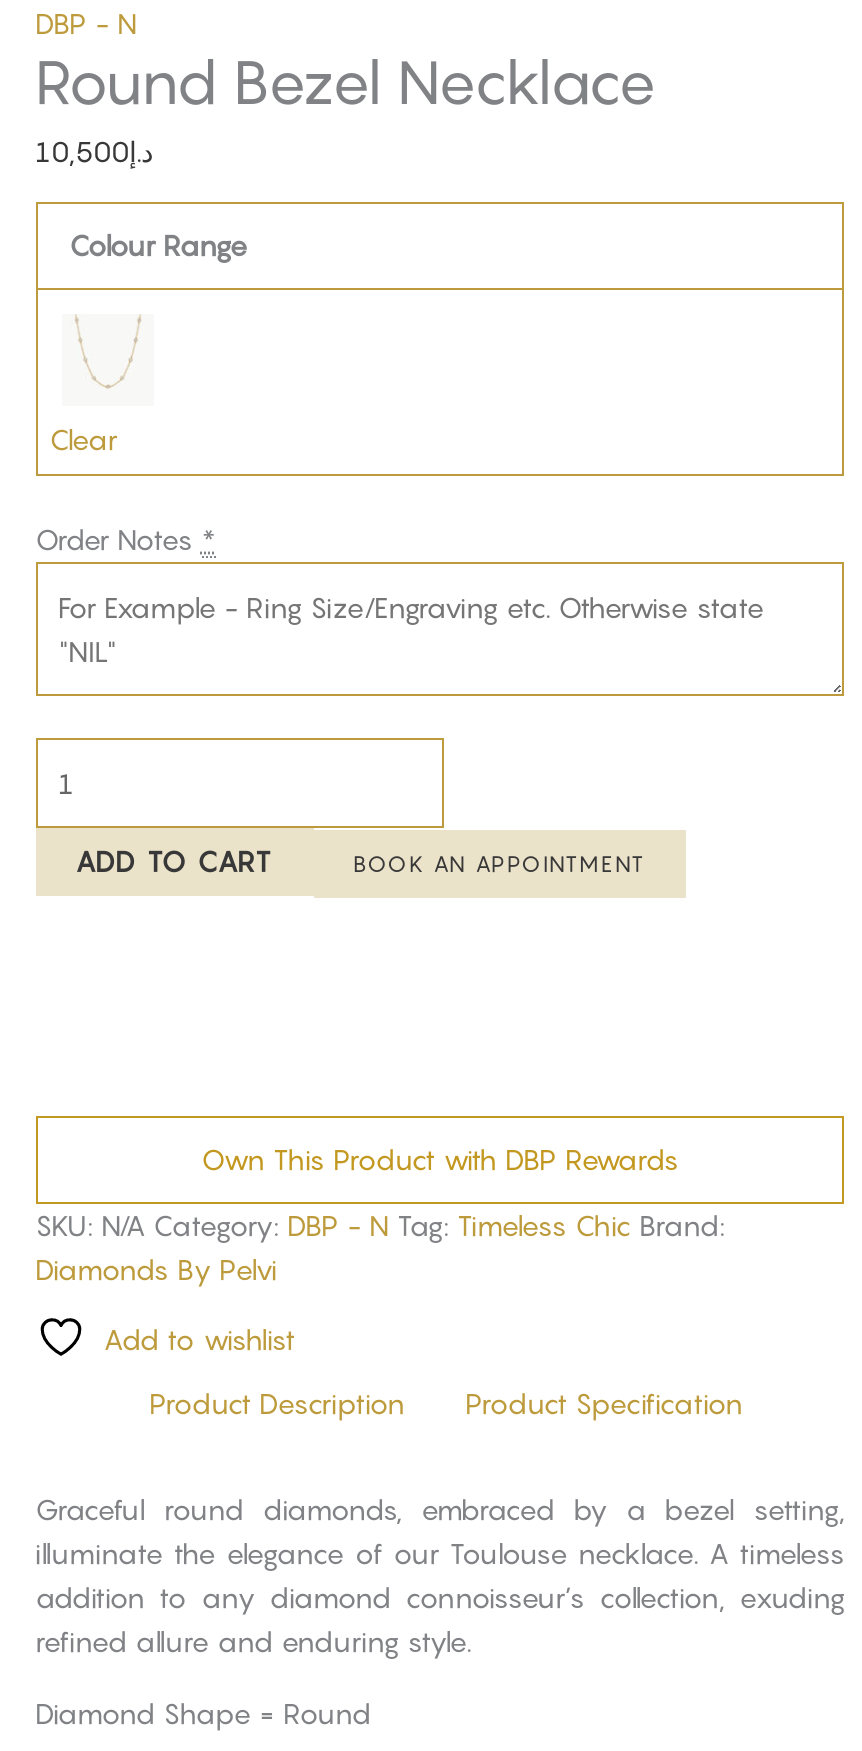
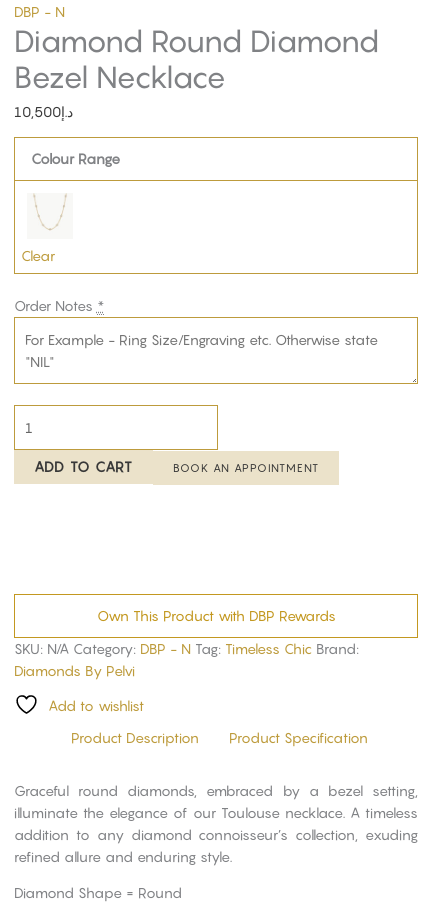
[35,47,657,119] Round Bezel Necklace -> [13,23,378,95] Diamond Round Diamond | Bezel Necklace

